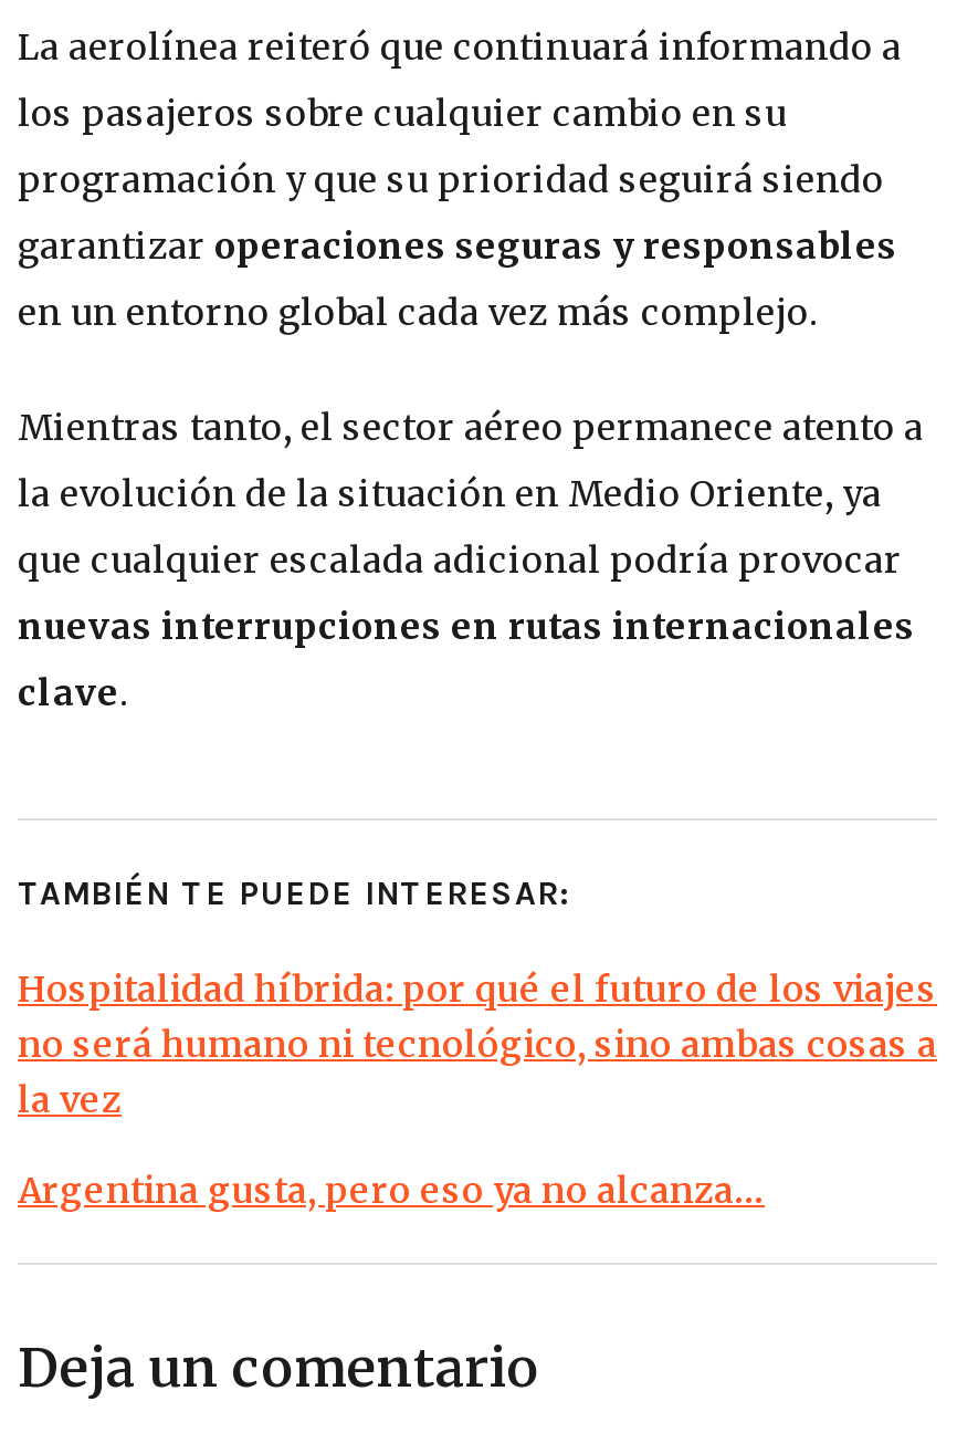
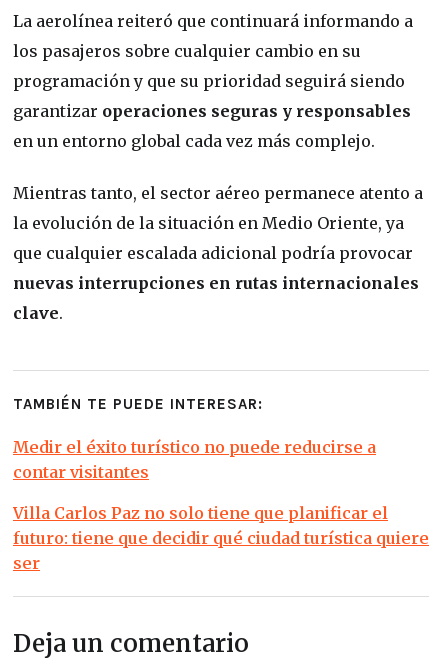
[18,966,937,1120] Hospitalidad híbrida: por qué el futuro de los viajes | no será humano ni tecnológico, sino ambas cosas a | la vez -> [13,437,376,482] Medir el éxito turístico no puede reducirse a | contar visitantes
[18,1167,765,1211] Argentina gusta, pero eso ya no alcanza… -> [13,503,429,573] Villa Carlos Paz no solo tiene que planificar el | futuro: tiene que decidir qué ciudad turística quiere | ser

